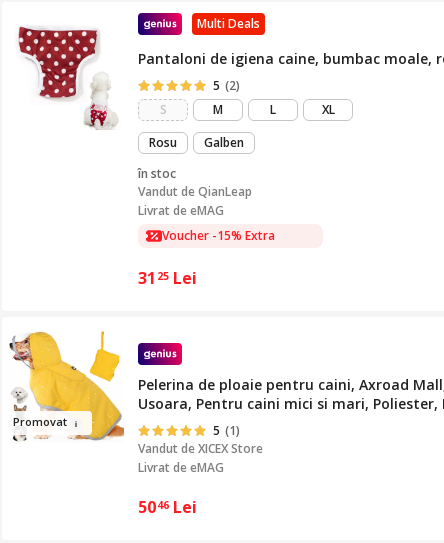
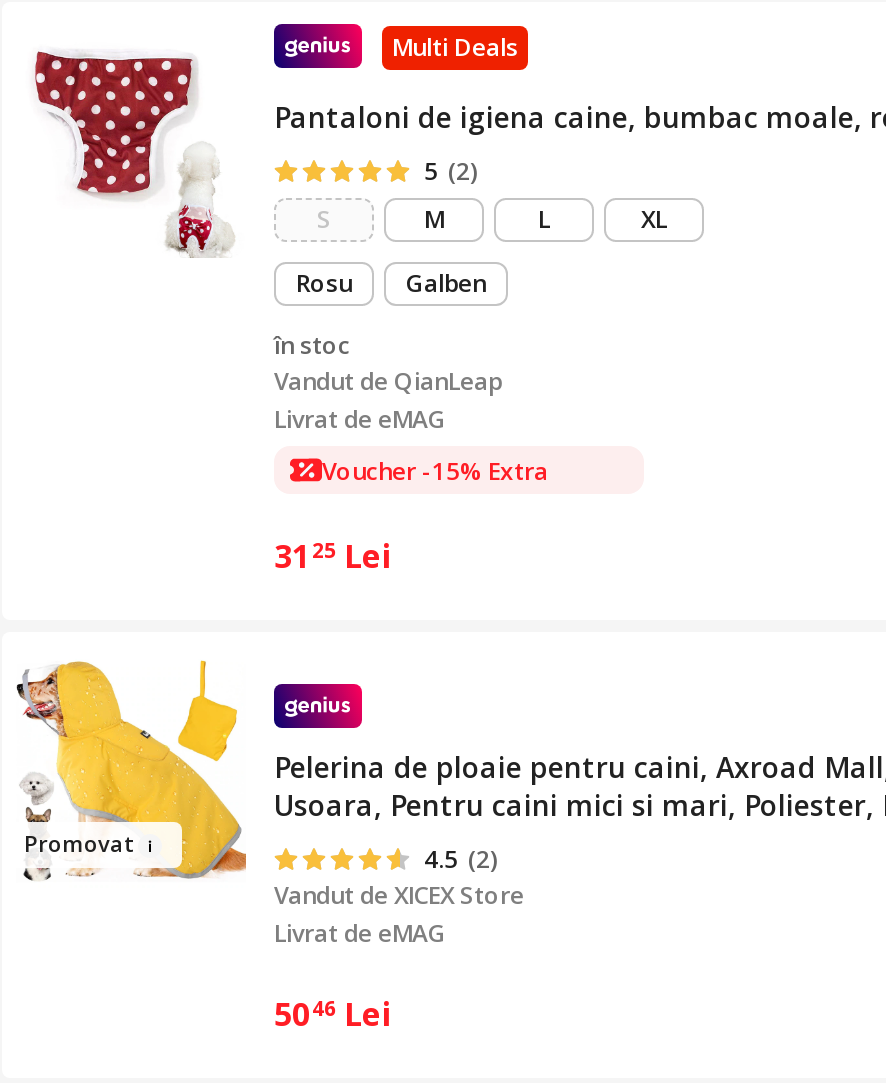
[213,421,240,438] 5 (1) -> [424,842,498,876] 4.5 (2)

